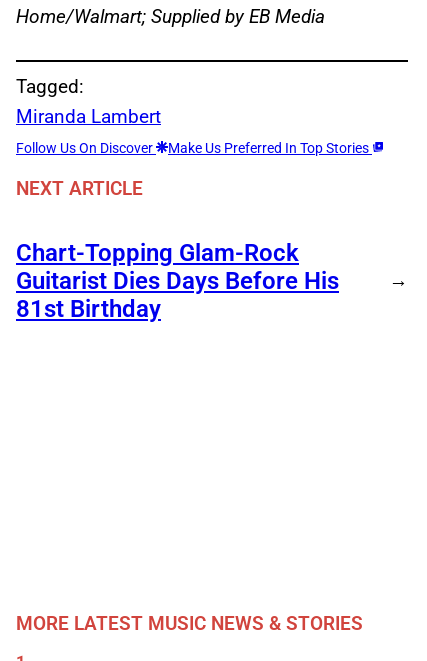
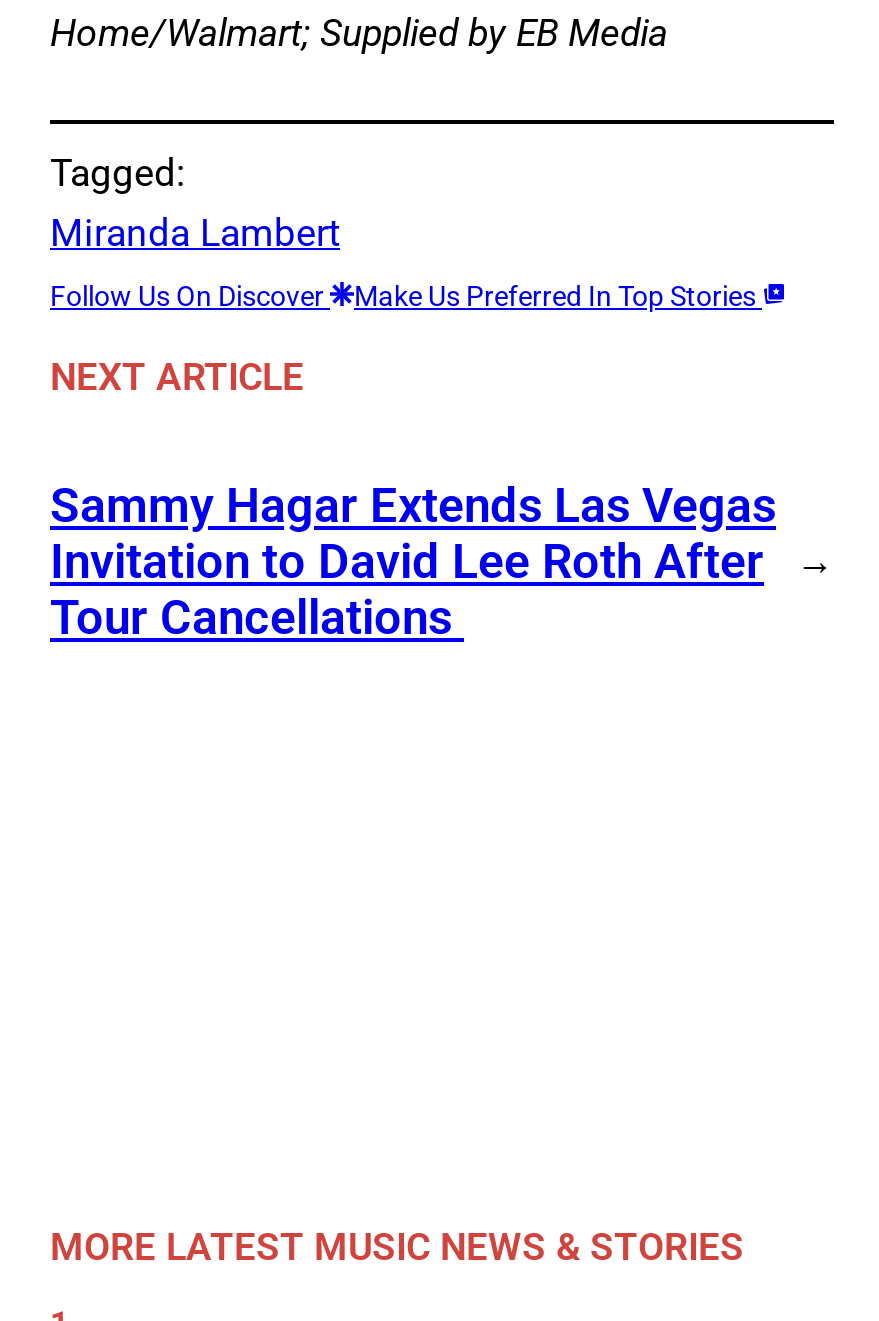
[16,239,339,323] Chart-Topping Glam-Rock | Guitarist Dies Days Before His | 81st Birthday -> [50,479,776,647] Sammy Hagar Extends Las Vegas | Invitation to David Lee Roth After | Tour Cancellations

